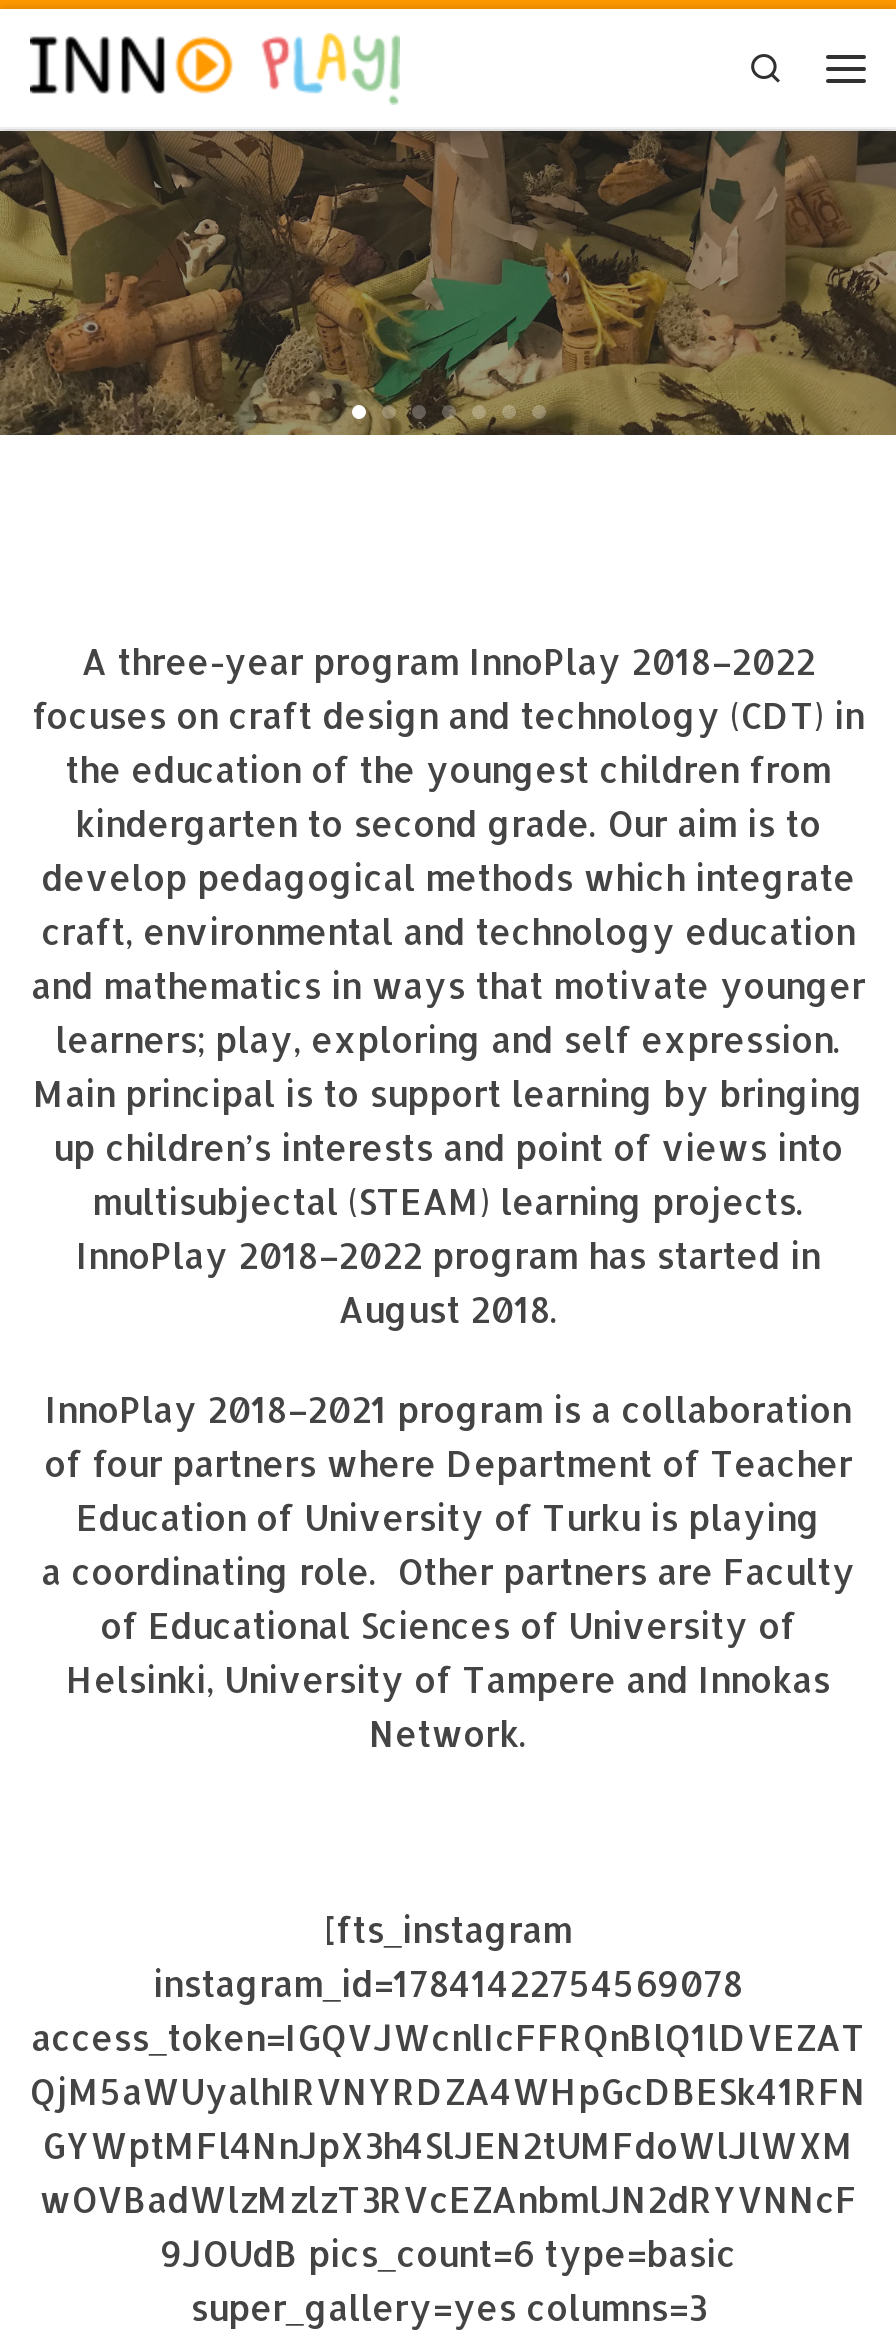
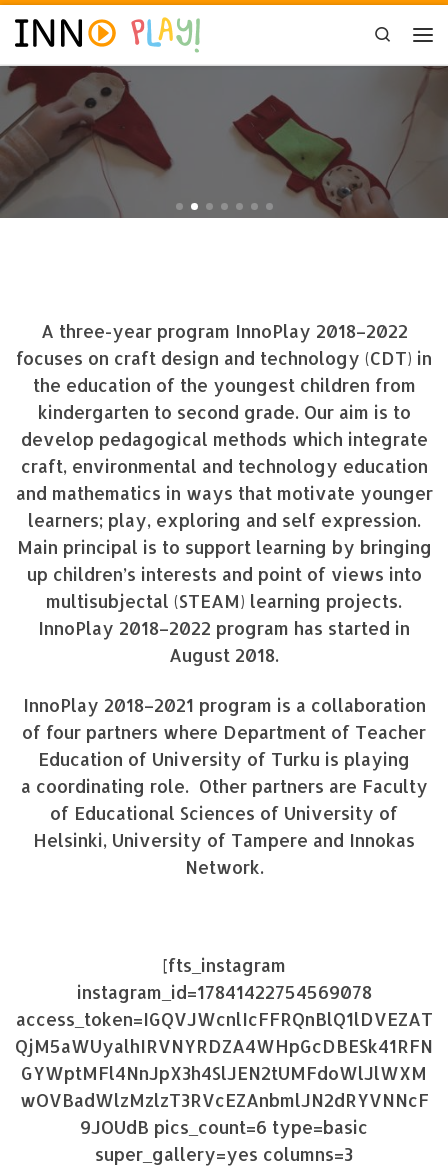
[6,131,890,435] [image] -> [3,66,445,218] [image]

